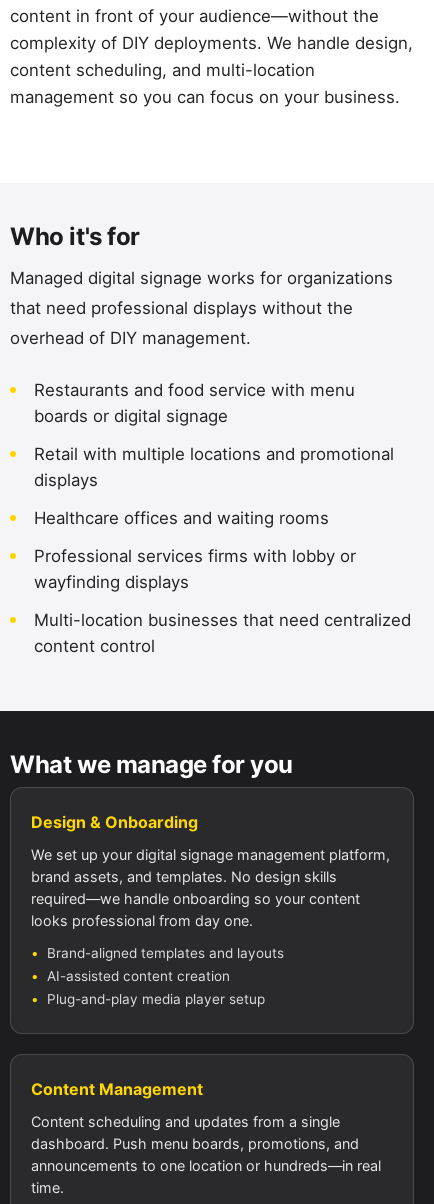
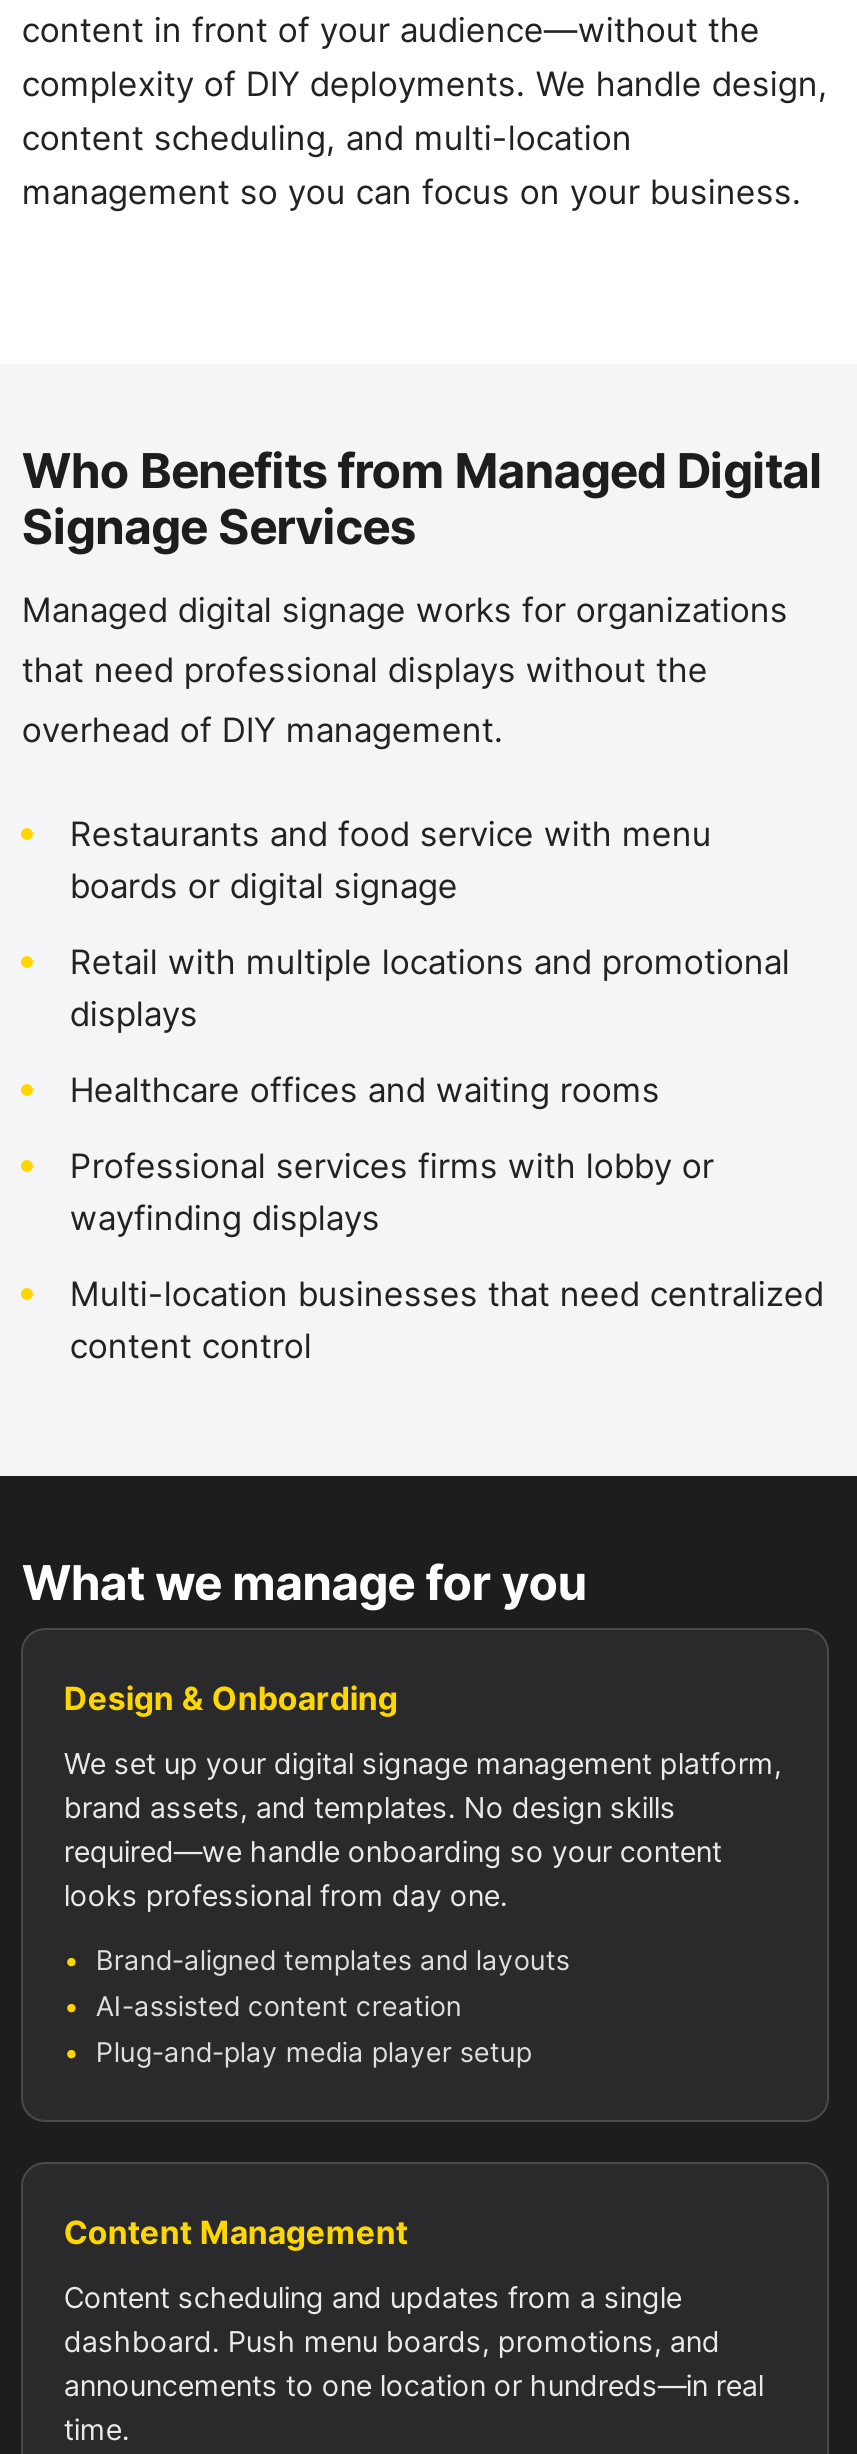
[10,222,140,251] Who it's for -> [22,441,822,555] Who Benefits from Managed Digital | Signage Services

